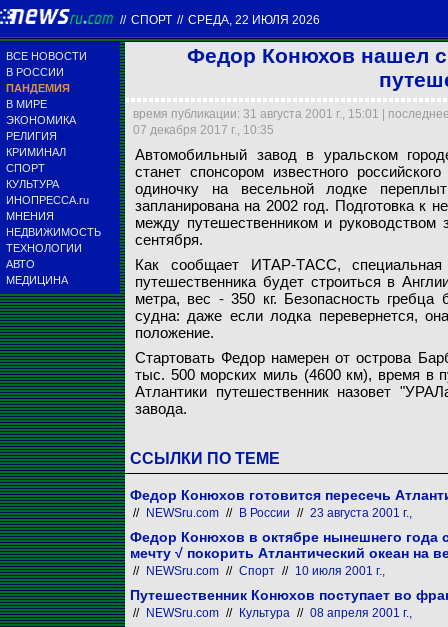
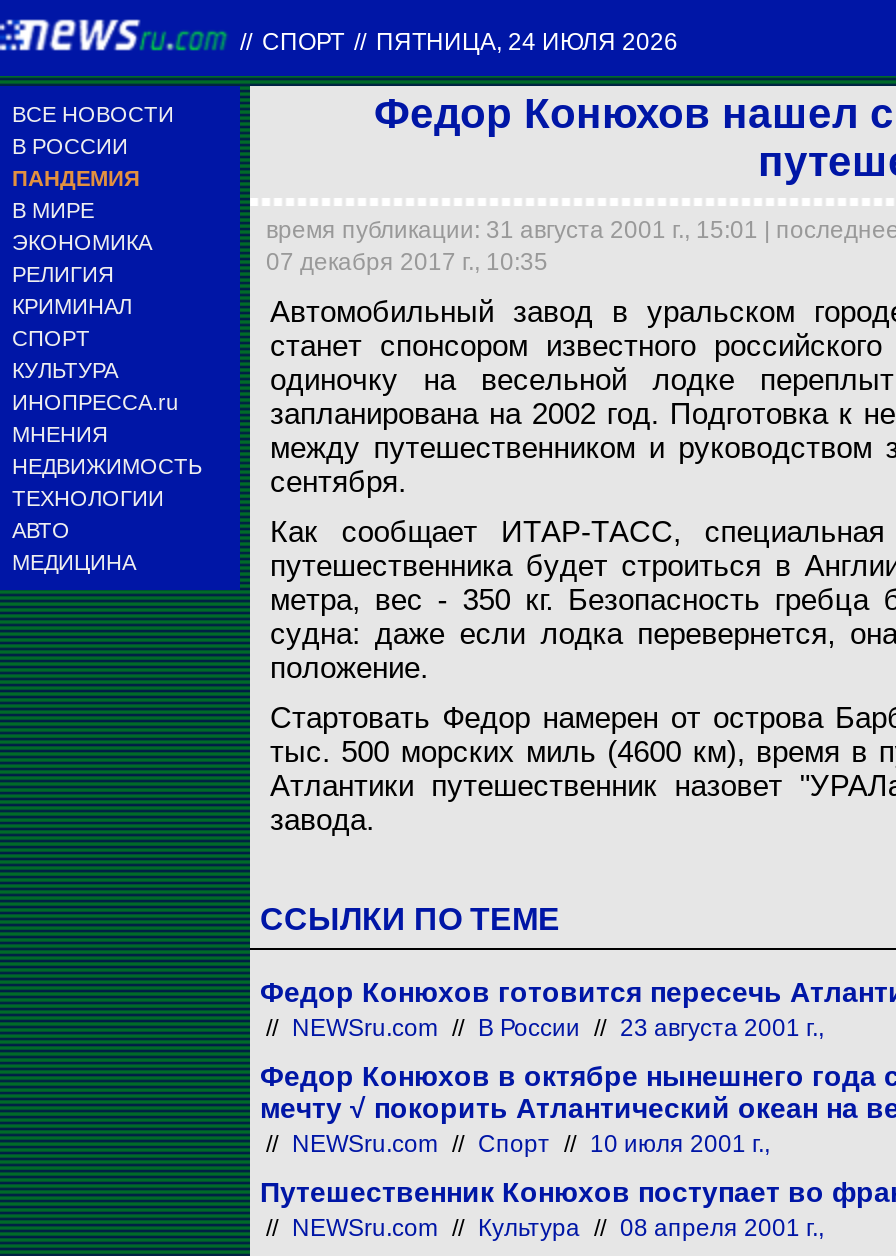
[120,12,320,26] // СПОРТ // СРЕДА, 22 ИЮЛЯ 2026 -> [240,27,678,55] // СПОРТ // ПЯТНИЦА, 24 ИЮЛЯ 2026

